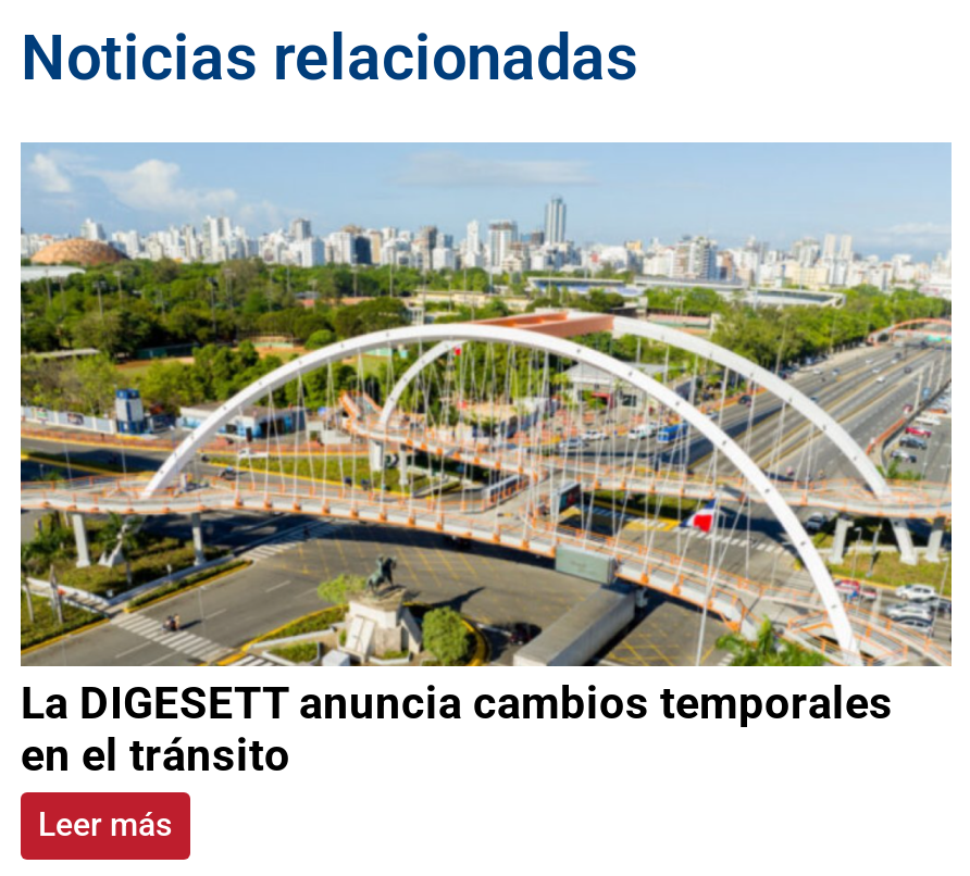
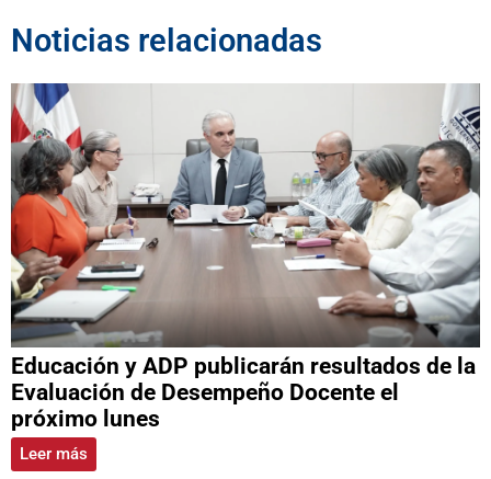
[18,141,954,782] [image] | La DIGESETT anuncia cambios temporales | en el tránsito -> [10,83,481,431] [image] | Educación y ADP publicarán resultados de la | Evaluación de Desempeño Docente el | próximo lunes

